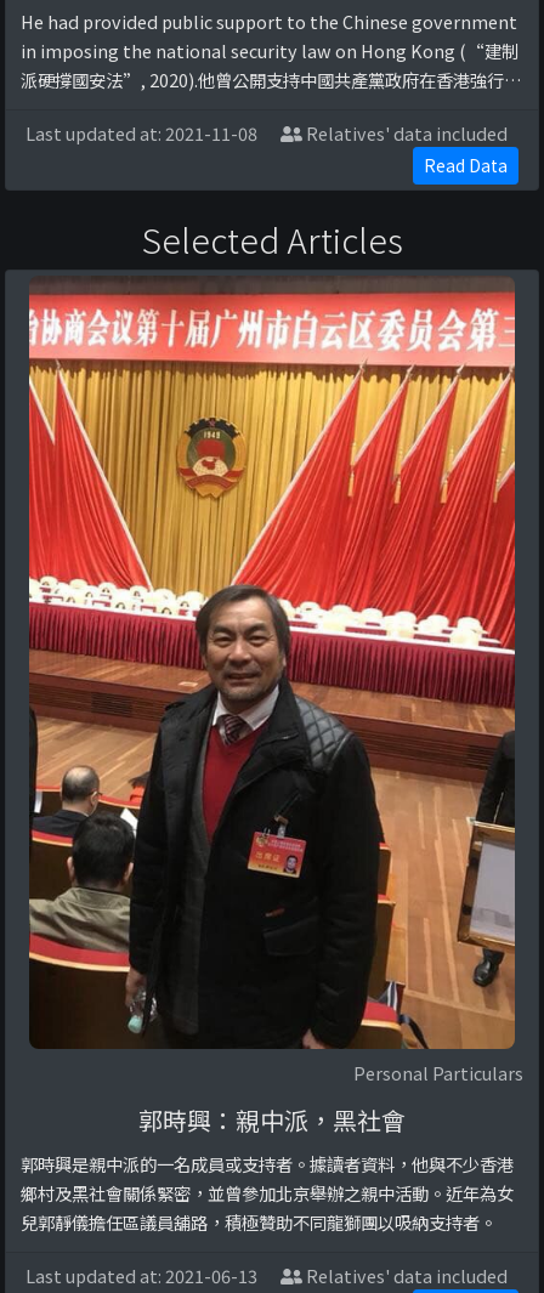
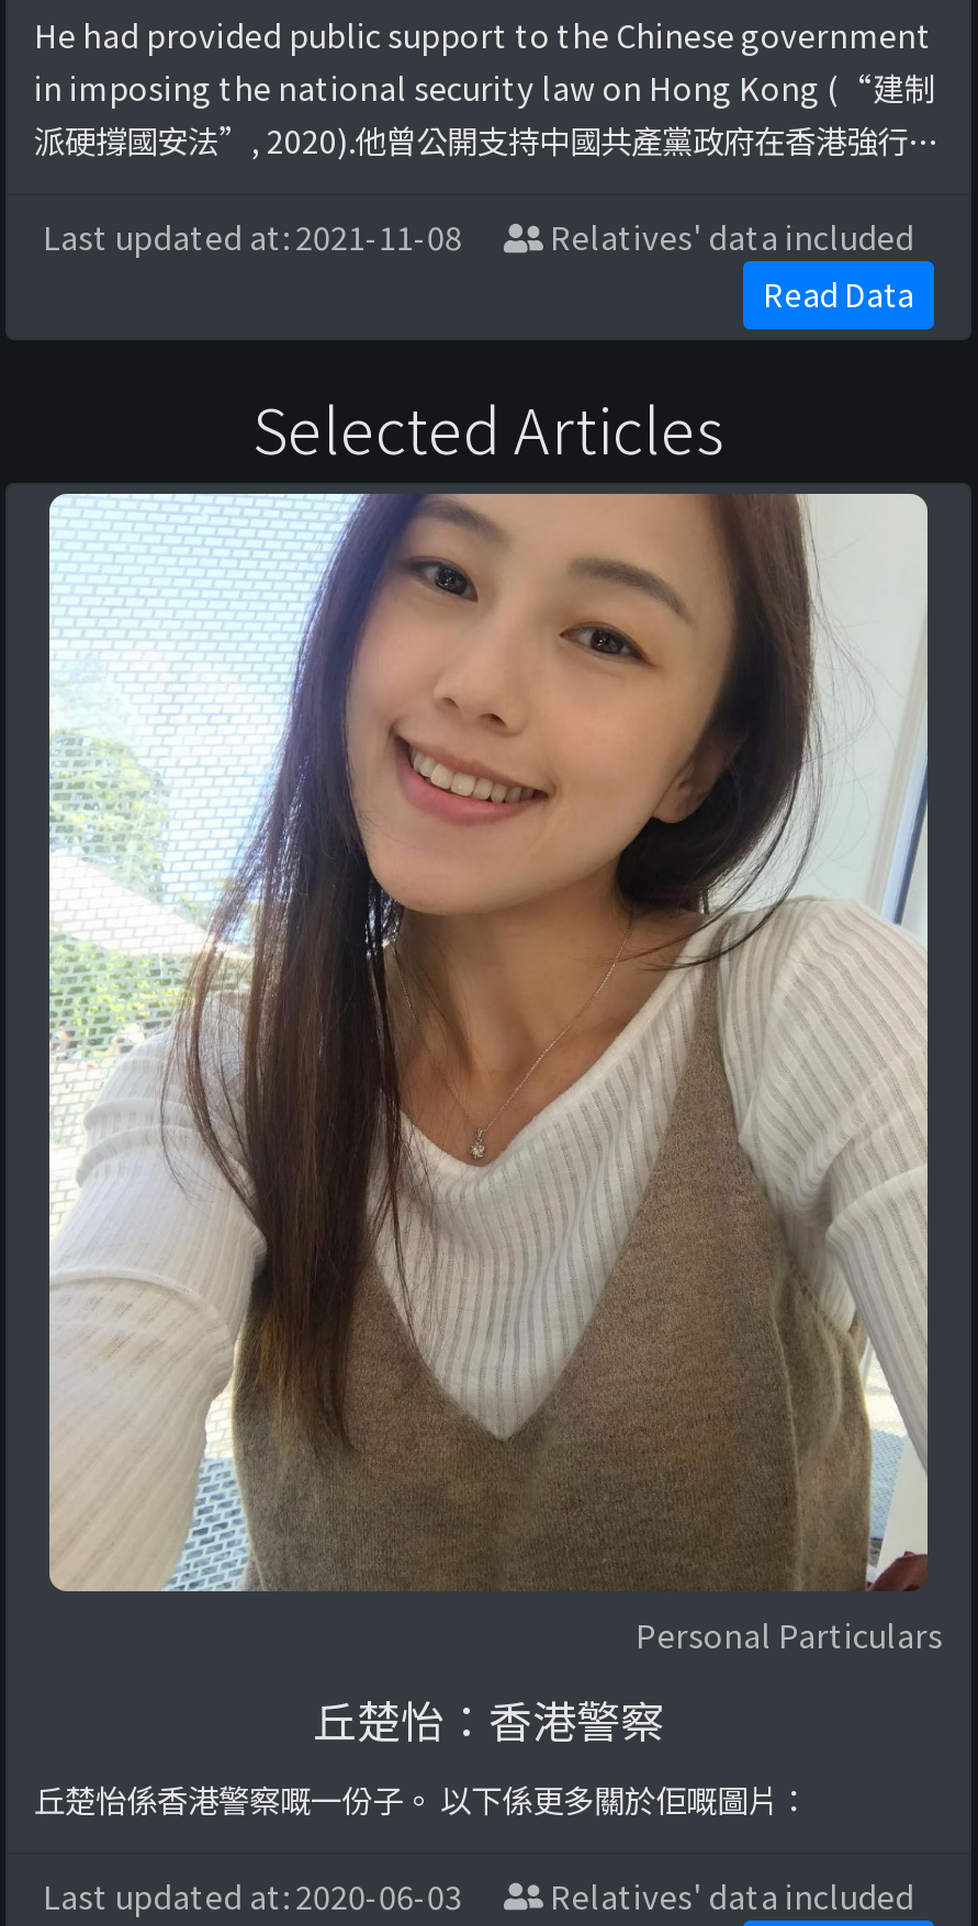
[28,278,516,1049] [image] -> [47,492,930,1593] [image]
[21,1103,514,1235] 郭時興：親中派，黑社會 | 郭時興是親中派的一名成員或支持者。據讀者資料，他與不少香港 | 鄉村及黑社會關係緊密，並曾參加北京舉辦之親中活動。近年為女 | 兒郭靜儀擔任區議員舖路，積極贊助不同龍獅團以吸納支持者。 -> [34,1688,809,1822] 丘楚怡：香港警察 | 丘楚怡係香港警察嘅一份子。 以下係更多關於佢嘅圖片：
[25,1263,257,1288] Last updated at: 2021-06-13 -> [43,1871,462,1917] Last updated at: 2020-06-03

